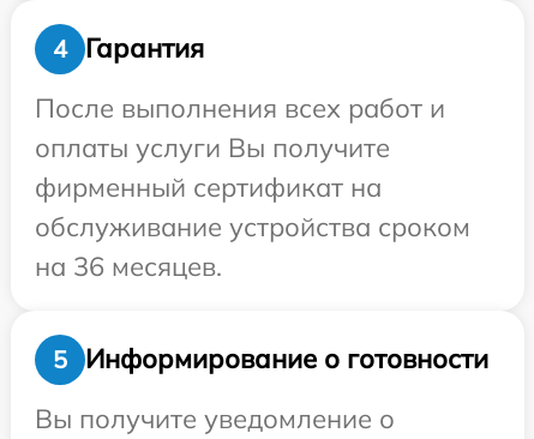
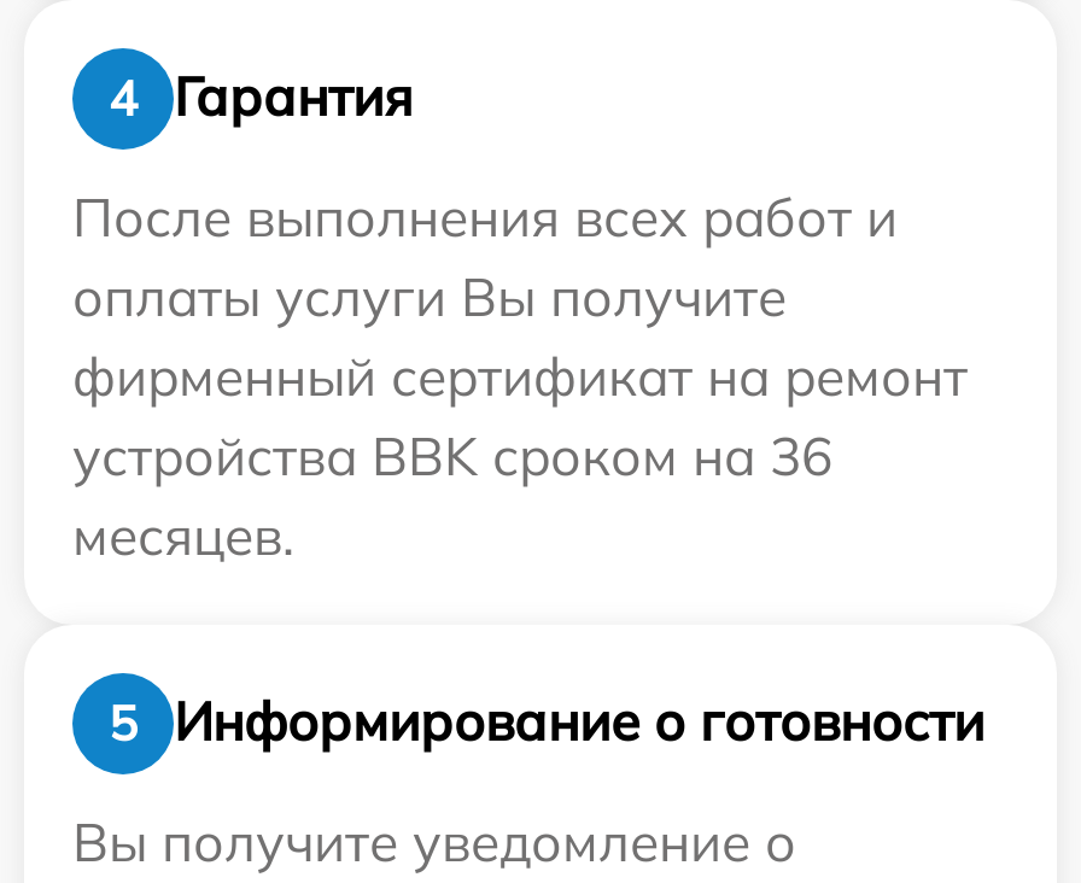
[35,170,470,283] фирменный сертификат на | обслуживание устройства сроком | на 36 месяцев. -> [72,342,968,569] фирменный сертификат на ремонт | устройства BBK сроком на 36 | месяцев.

